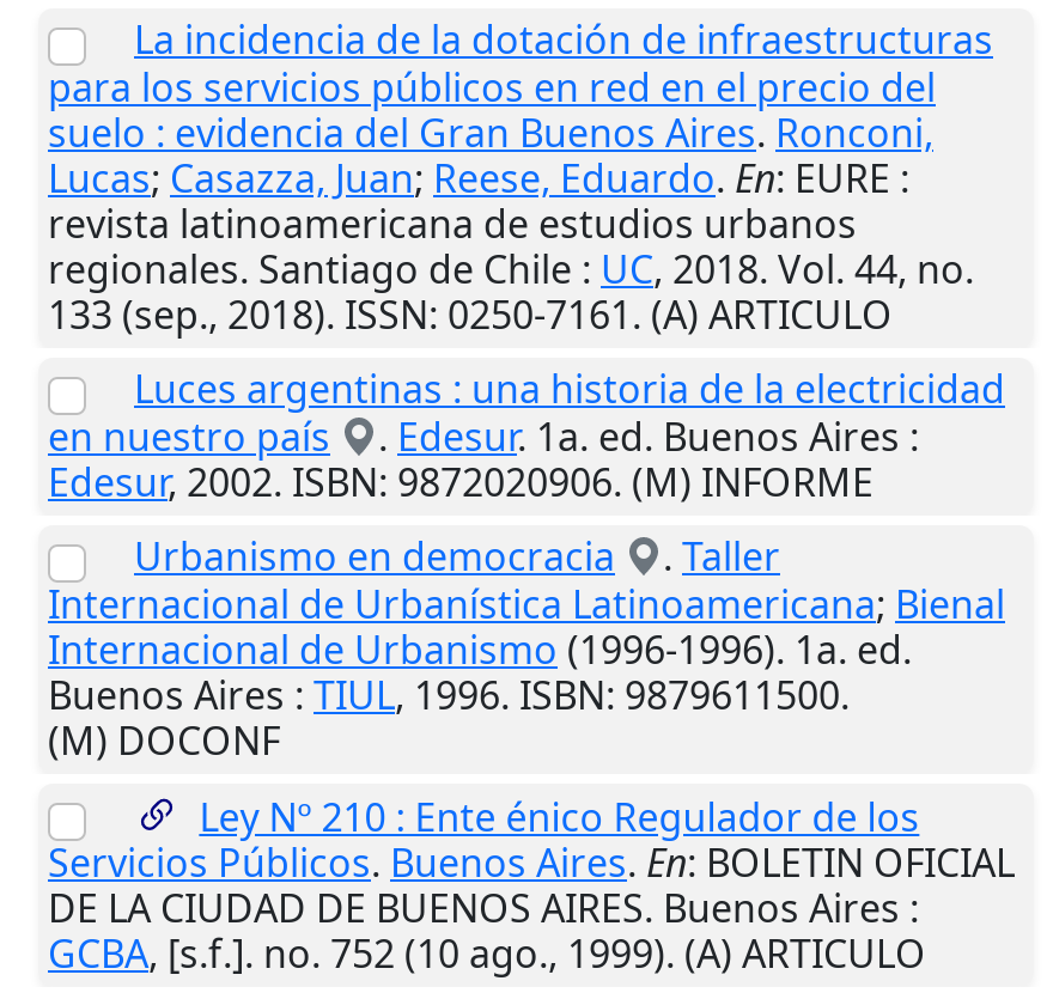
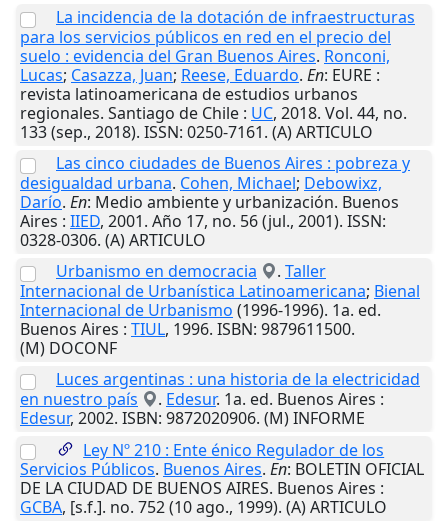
none -> [20,152,410,251] Las cinco ciudades de Buenos Aires : pobreza y | desigualdad urbana.Cohen, Michael;Debowixz, | Darío.En: Medio ambiente y urbanización.Buenos | Aires: IIED, 2001. Año 17, no. 56 (jul., 2001). ISSN: | 0328-0306. (A) ARTICULO
moved [48,362,1005,508] -> [20,368,420,429]: Luces argentinas : una historia de la electricidad | en nuestro país | .Edesur. 1a. ed.Buenos Aires: | Edesur,2002. ISBN: 9872020906. (M) INFORME

